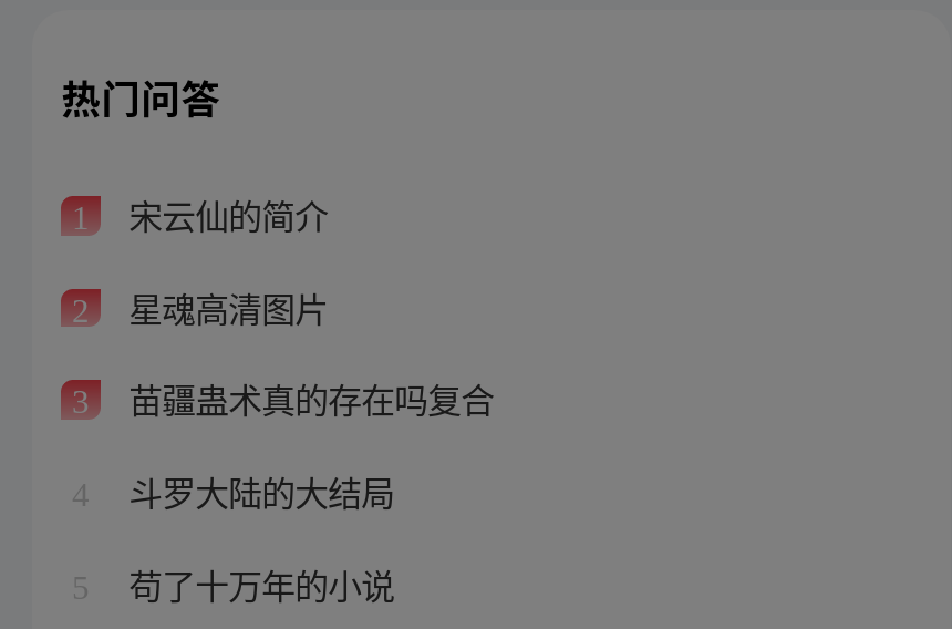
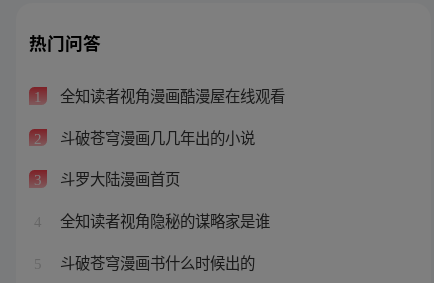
[120,190,328,239] 宋云仙的简介 -> [56,84,285,106] 全知读者视角漫画酷漫屋在线观看
[120,282,328,331] 星魂高清图片 -> [56,126,255,148] 斗破苍穹漫画几几年出的小说
[120,374,494,423] 苗疆蛊术真的存在吗复合 -> [56,167,180,189] 斗罗大陆漫画首页
[120,466,394,515] 斗罗大陆的大结局 -> [56,209,270,231] 全知读者视角隐秘的谋略家是谁
[120,558,394,607] 苟了十万年的小说 -> [56,251,255,273] 斗破苍穹漫画书什么时候出的

